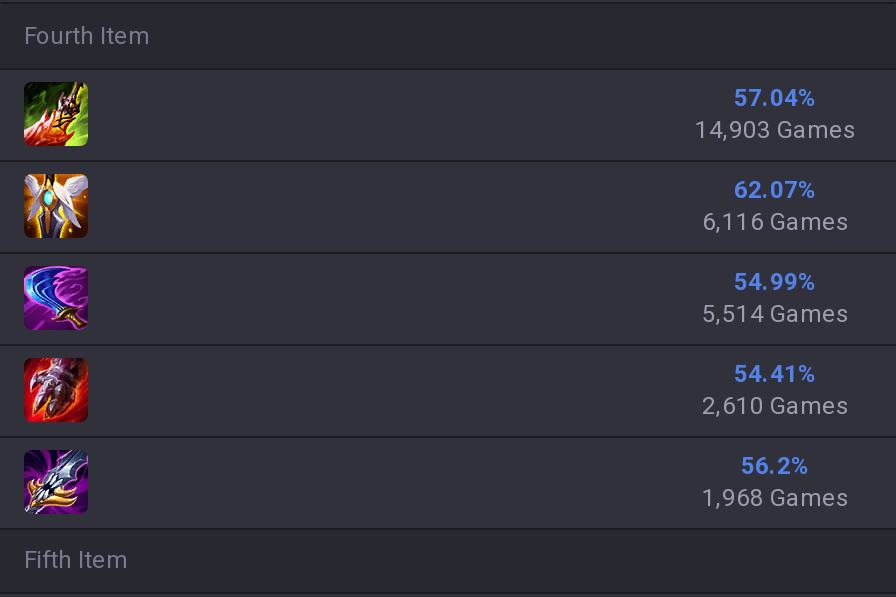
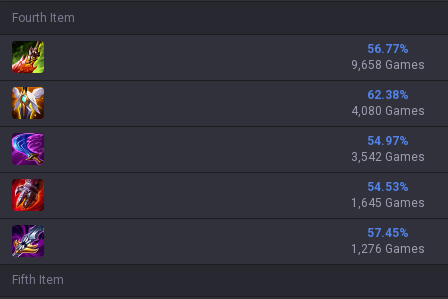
[734,84,818,112] 57.04% -> [367,42,409,56] 56.77%
[695,116,857,144] 14,903 Games -> [351,58,425,72] 9,658 Games
[734,176,818,204] 62.07% -> [367,88,409,102] 62.38%
[702,208,850,236] 6,116 Games -> [351,104,425,118] 4,080 Games
[734,268,818,296] 54.99% -> [367,134,409,148] 54.97%
[702,300,850,328] 5,514 Games -> [351,150,425,164] 3,542 Games
[734,360,818,388] 54.41% -> [367,180,409,194] 54.53%
[702,392,850,420] 2,610 Games -> [351,196,425,210] 1,645 Games
[741,452,811,480] 56.2% -> [367,226,409,240] 57.45%
[702,484,850,512] 1,968 Games -> [351,242,425,256] 1,276 Games

